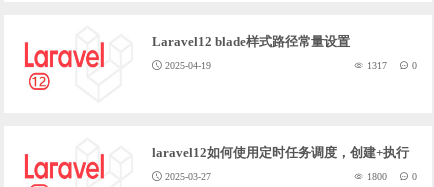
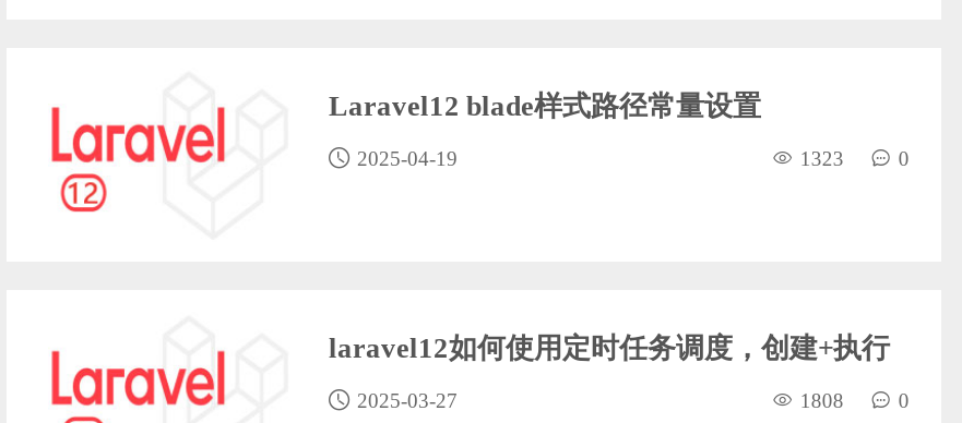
[364,60,417,71] 1317 0 -> [794,146,909,170] 1323 0
[364,171,417,182] 1800 0 -> [794,389,909,413] 1808 0

